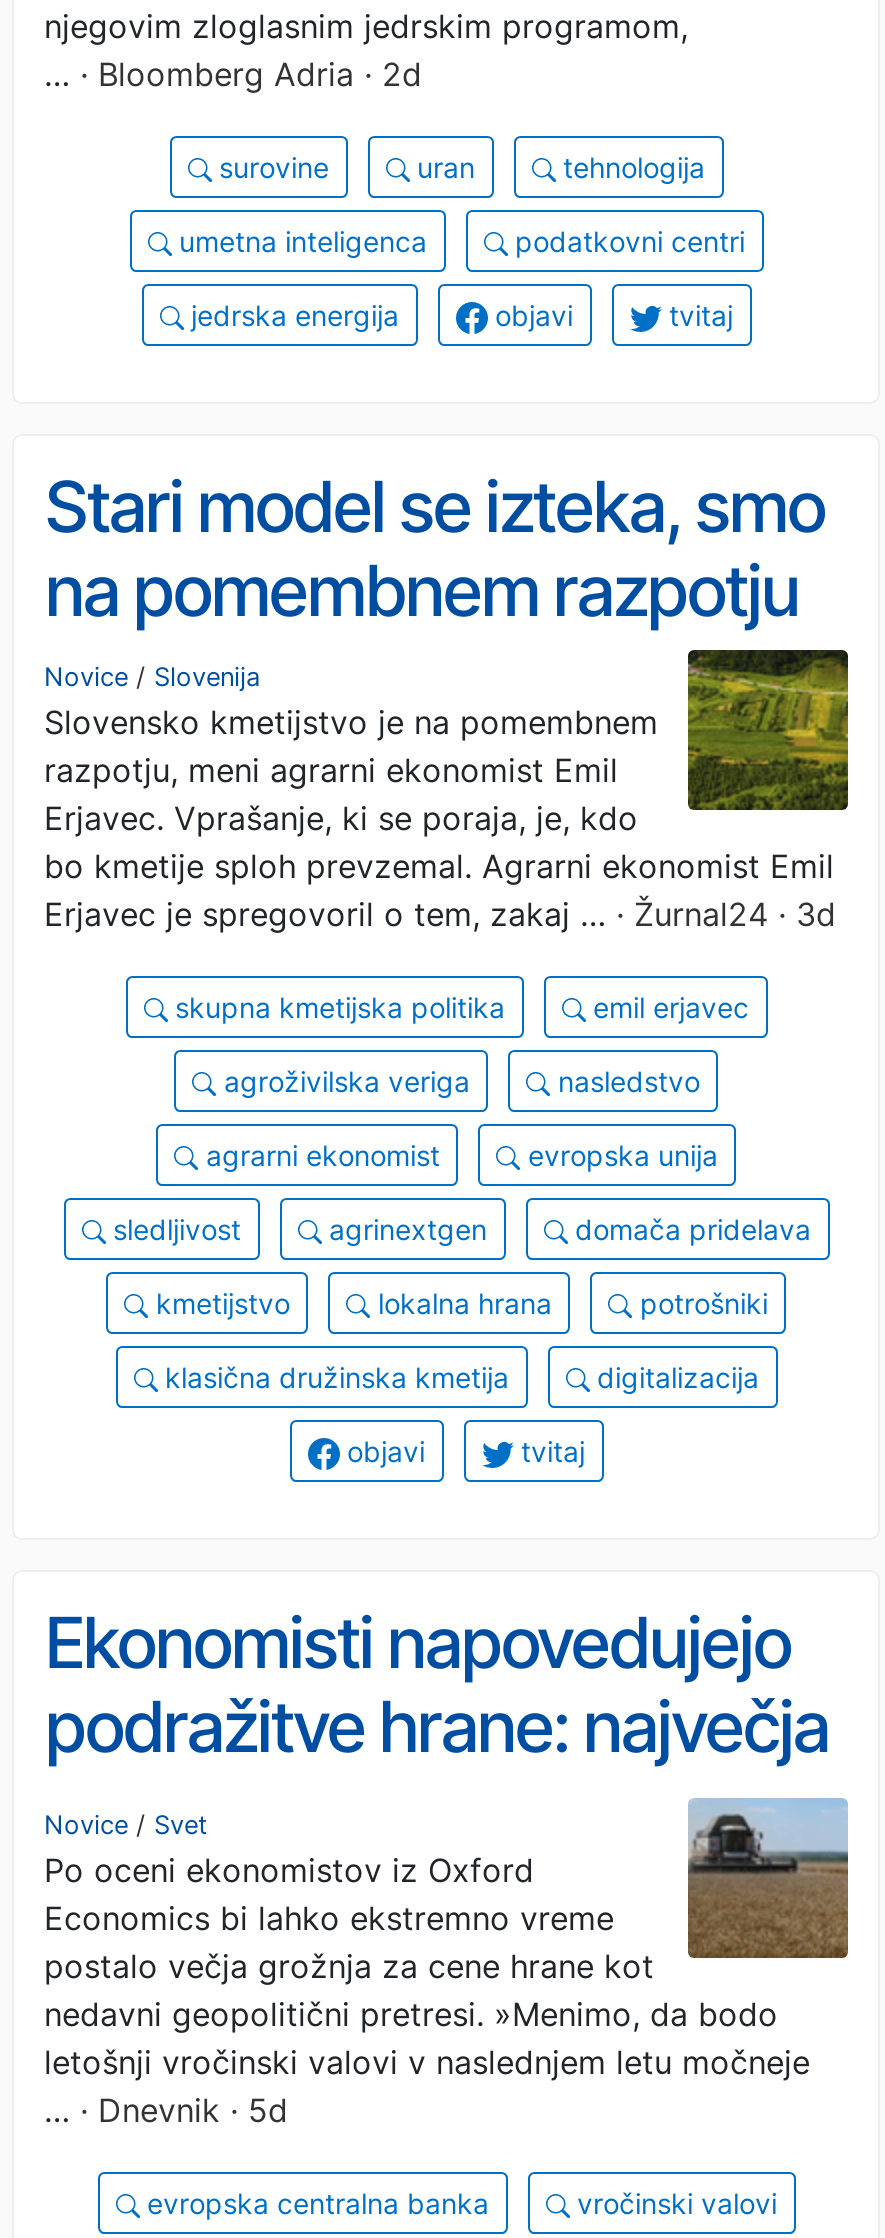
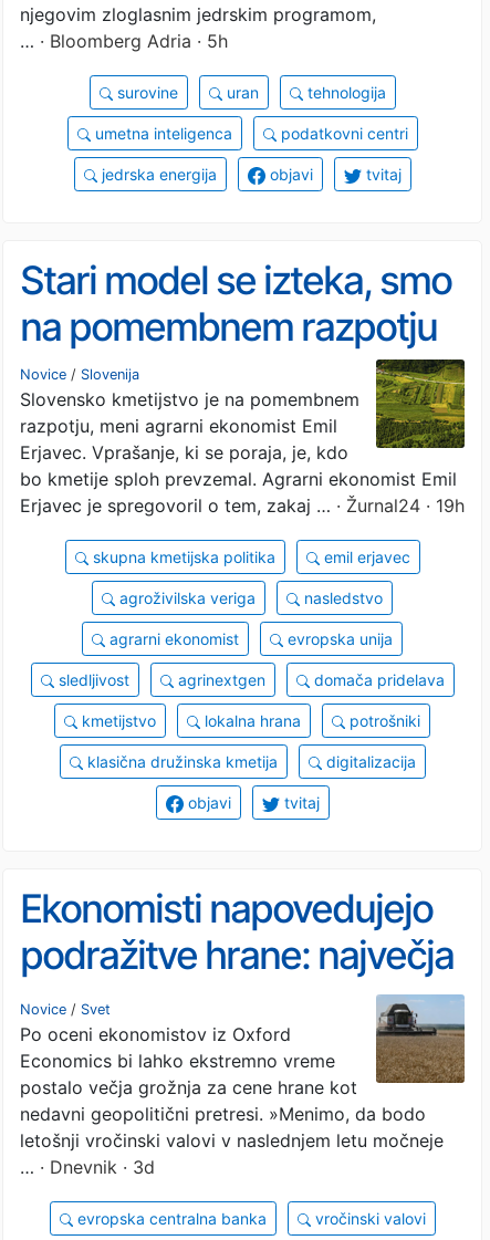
[44,53,422,93] … · Bloomberg Adria · 2d -> [20,29,228,52] … · Bloomberg Adria · 5h
[44,893,836,933] Erjavec je spregovoril o tem, zakaj … · Žurnal24 · 3d -> [20,494,465,516] Erjavec je spregovoril o tem, zakaj … · Žurnal24 · 19h
[44,2089,288,2129] … · Dnevnik · 5d -> [20,1155,155,1178] … · Dnevnik · 3d

